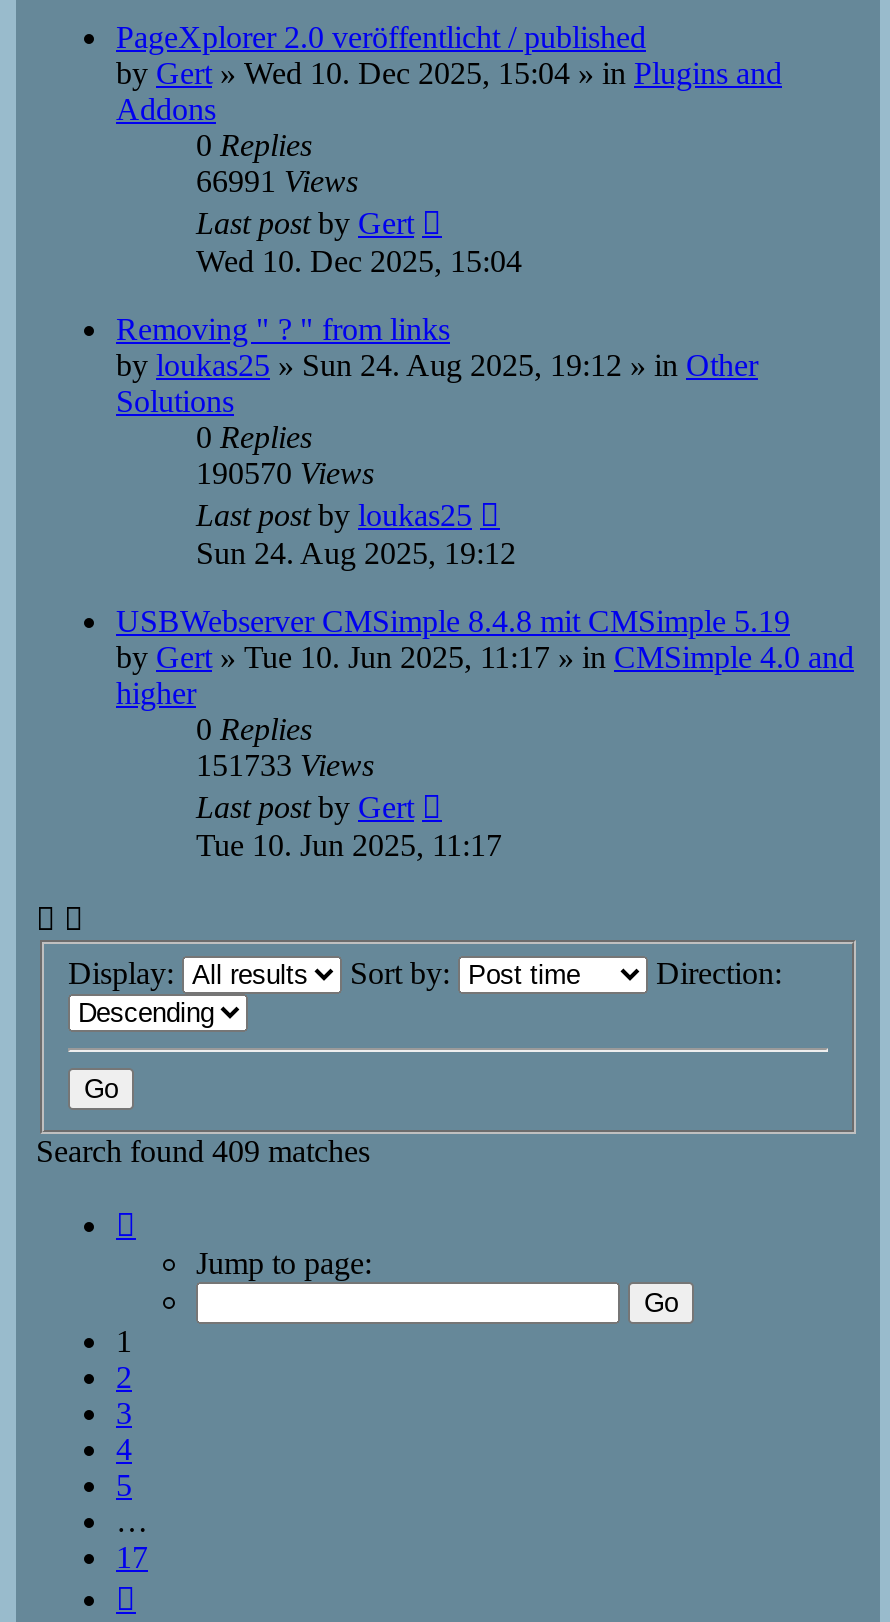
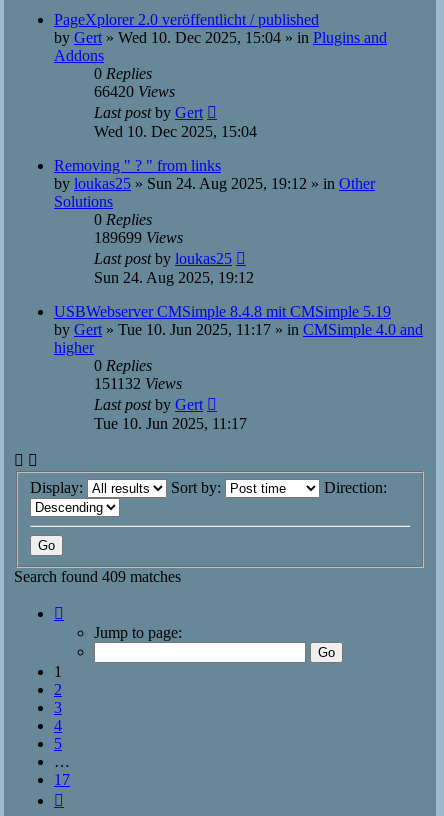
[196,164,358,198] 66991 Views -> [94,83,175,100] 66420 Views
[196,456,374,490] 190570 Views -> [94,229,183,246] 189699 Views
[196,748,374,782] 151733 Views -> [94,375,182,392] 151132 Views

